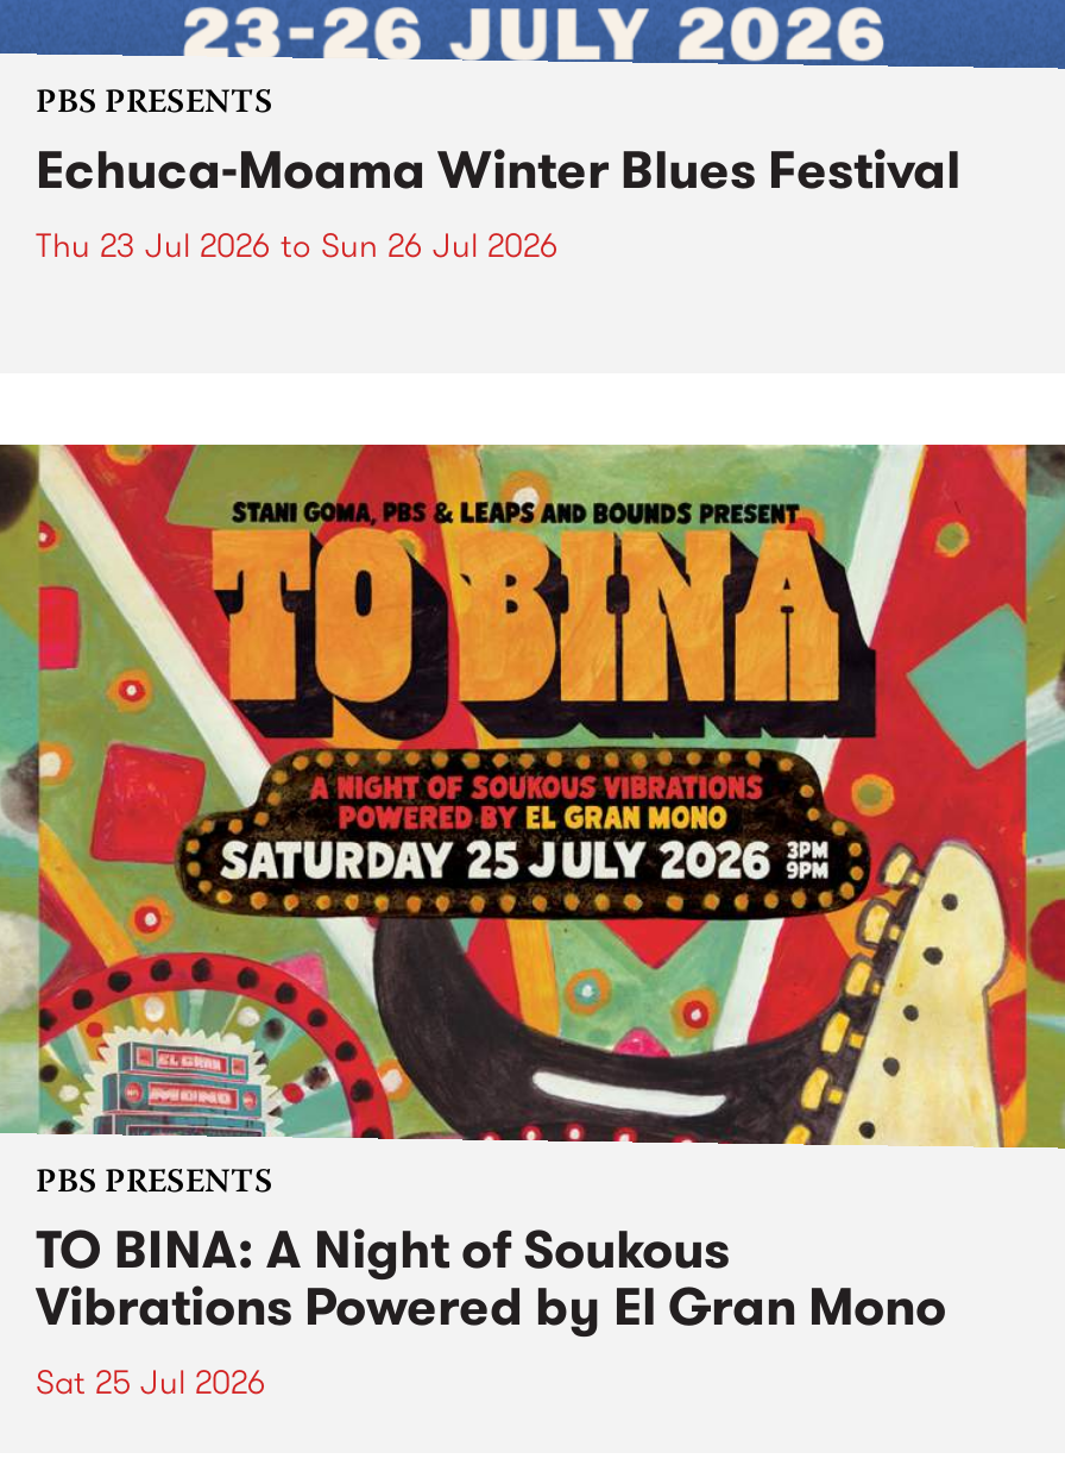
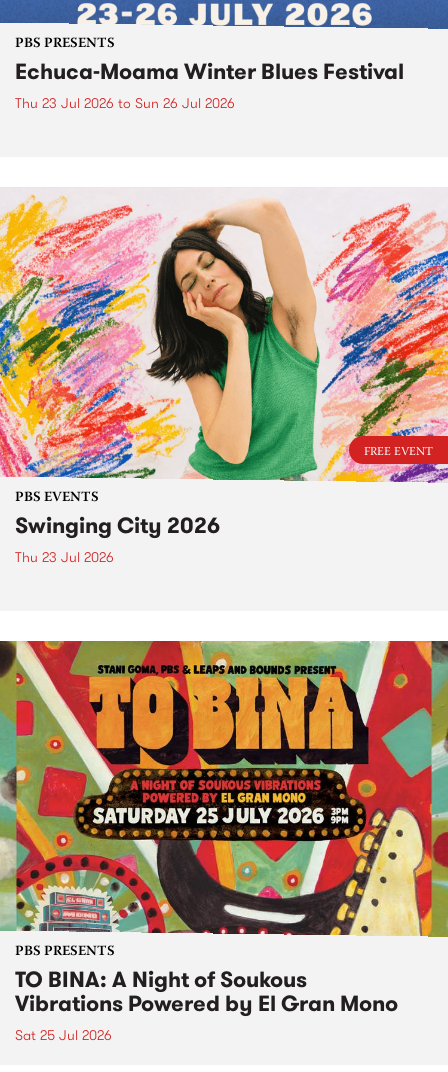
none -> [3,187,445,567] [image] | FREE EVENT | PBS EVENTS | Swinging City 2026 | Thu 23 Jul 2026

